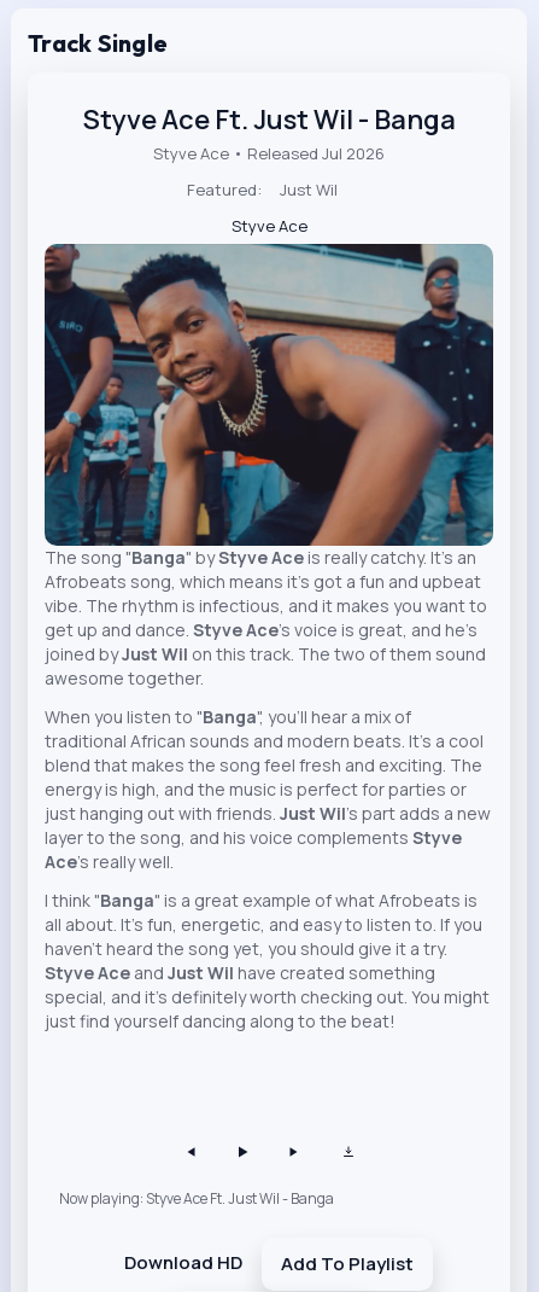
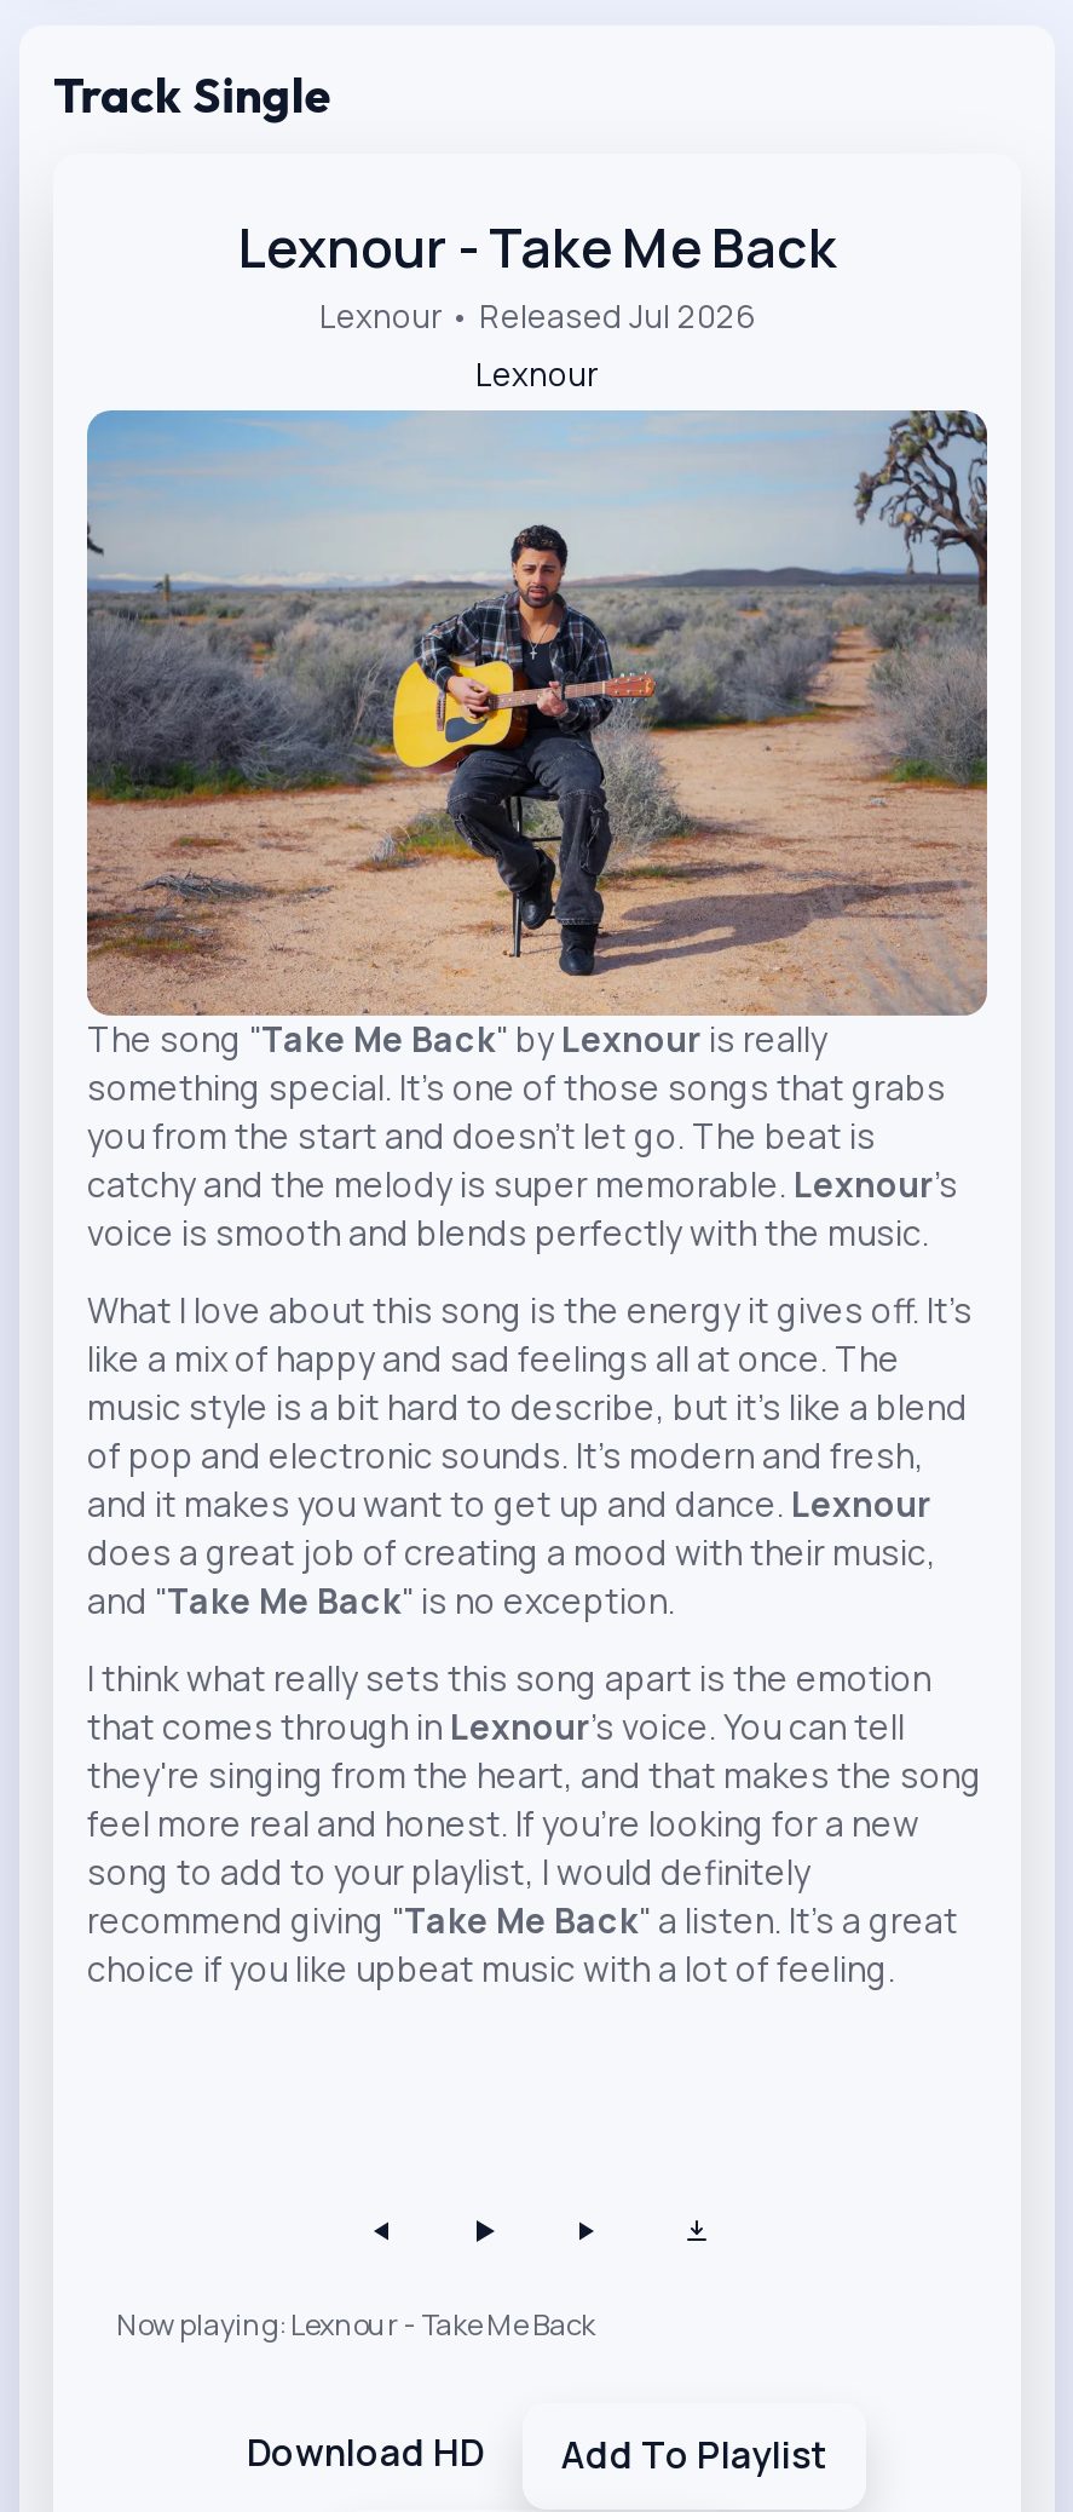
[83,101,455,237] Styve Ace Ft. Just Wil - Banga | Styve Ace • Released Jul 2026 | Featured: | Just Wil | Styve Ace -> [237,212,837,396] Lexnour - Take Me Back | Lexnour • Released Jul 2026 | Lexnour
[43,243,494,1032] [image] | The song "Banga" byStyve Aceis really catchy. It's an | Afrobeats song, which means it's got a fun and upbeat | vibe. The rhythm is infectious, and it makes you want to | get up and dance. Styve Ace's voice is great, and he's | joined byJust Wil on this track. The two of them sound | awesome together. | When you listen to " Banga ", you'll hear a mix of | traditional African sounds and modern beats. It's a cool | blend that makes the song feel fresh and exciting. The | energy is high, and the music is perfect for parties or | just hanging out with friends. Just Wil's part adds a new | layer to the song, and his voice complements Styve | Ace's really well. | I think " Banga " is a great example of what Afrobeats is | all about. It's fun, energetic, and easy to listen to. If you | haven't heard the song yet, you should give it a try. | Styve Ace and Just Wil have created something | special, and it's definitely worth checking out. You might | just find yourself dancing along to the beat! -> [85,408,990,1991] [image] | The song "Take Me Back" byLexnouris really | something special. It's one of those songs that grabs | you from the start and doesn't let go. The beat is | catchy and the melody is super memorable. Lexnour's | voice is smooth and blends perfectly with the music. | What I love about this song is the energy it gives off. It's | like a mix of happy and sad feelings all at once. The | music style is a bit hard to describe, but it's like a blend | of pop and electronic sounds. It's modern and fresh, | and it makes you want to get up and dance. Lexnour | does a great job of creating a mood with their music, | and " Take Me Back " is no exception. | I think what really sets this song apart is the emotion | that comes through in Lexnour's voice. You can tell | they're singing from the heart, and that makes the song | feel more real and honest. If you're looking for a new | song to add to your playlist, I would definitely | recommend giving " Take Me Back " a listen. It's a great | choice if you like upbeat music with a lot of feeling.
[59,1188,334,1208] Now playing: Styve Ace Ft. Just Wil - Banga -> [116,2303,595,2344] Now playing: Lexnour - Take Me Back

